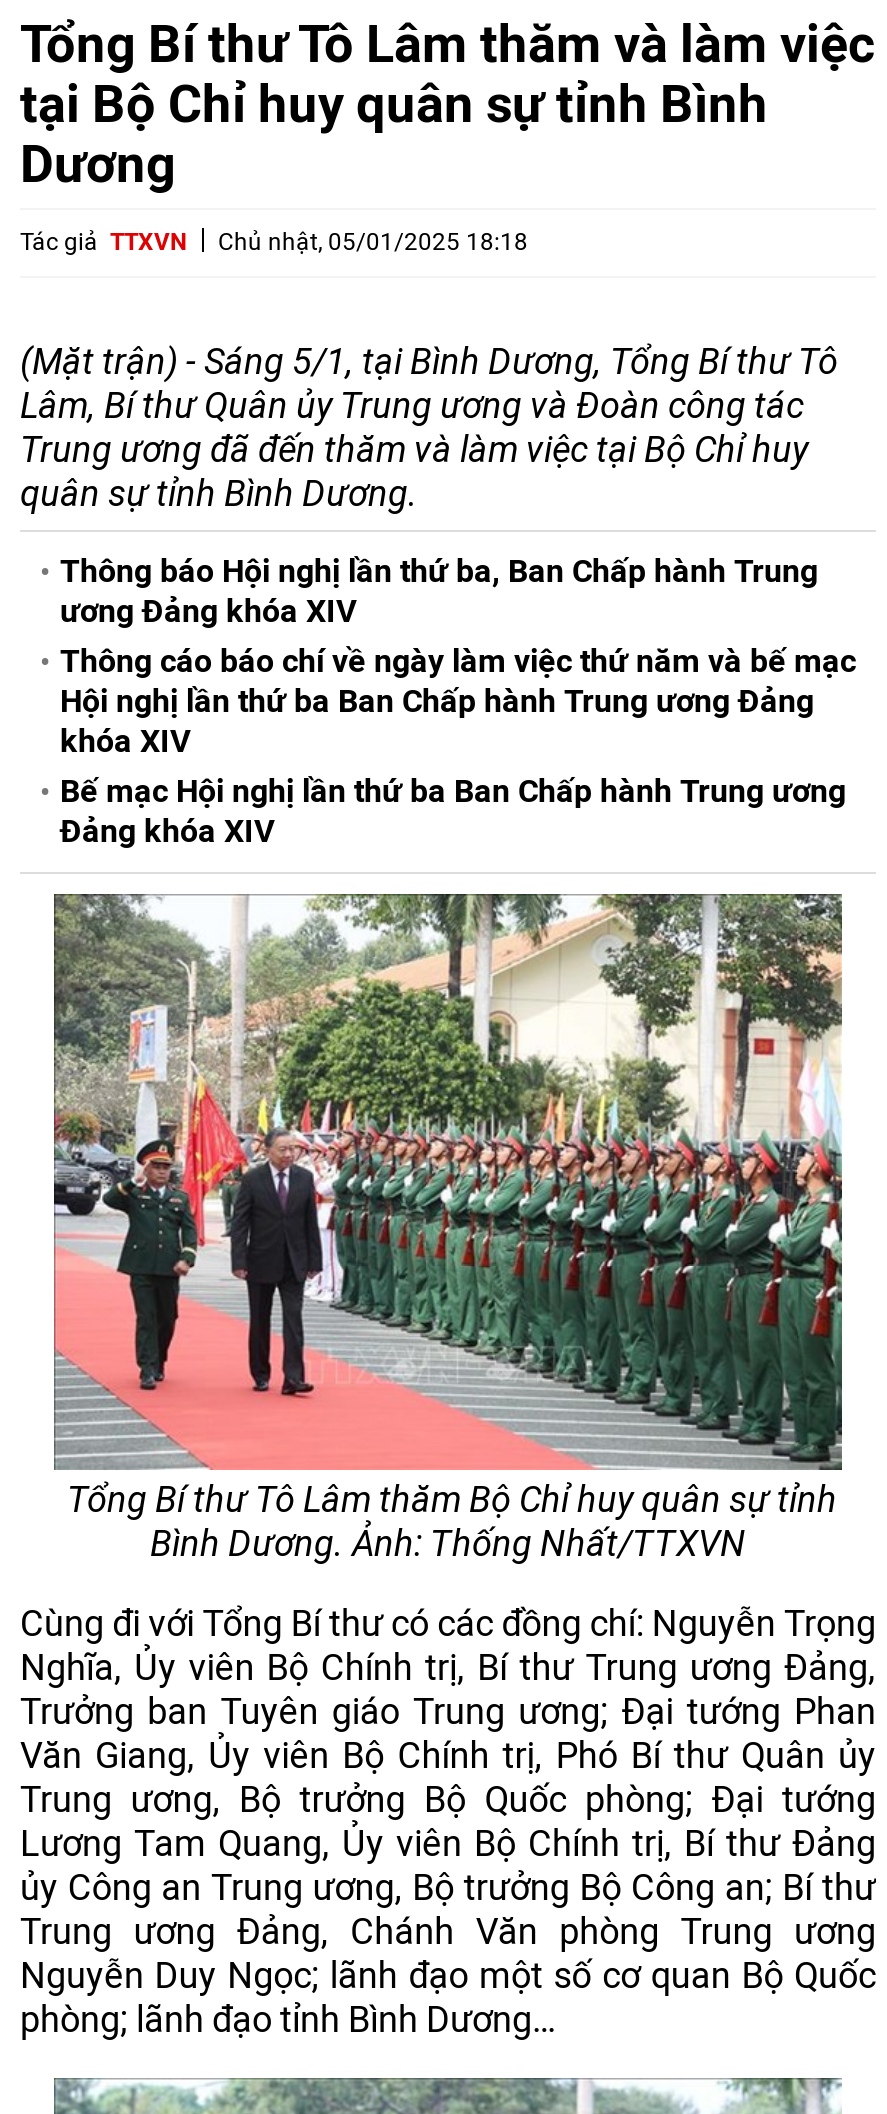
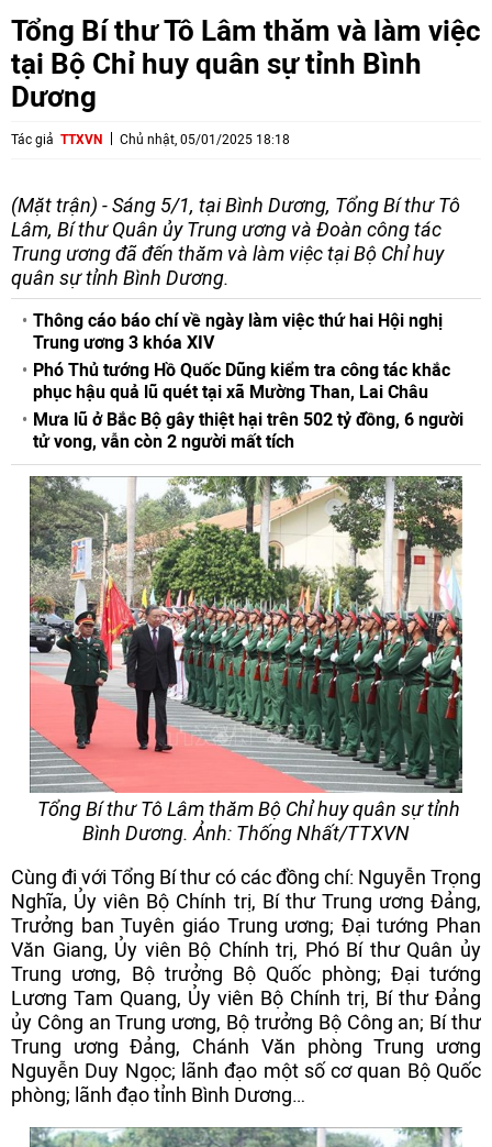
[60,552,856,850] Thông báo Hội nghị lần thứ ba, Ban Chấp hành Trung | ương Đảng khóa XIV | Thông cáo báo chí về ngày làm việc thứ năm và bế mạc | Hội nghị lần thứ ba Ban Chấp hành Trung ương Đảng | khóa XIV | Bế mạc Hội nghị lần thứ ba Ban Chấp hành Trung ương | Đảng khóa XIV -> [33,310,463,452] Thông cáo báo chí về ngày làm việc thứ hai Hội nghị | Trung ương 3 khóa XIV | Phó Thủ tướng Hồ Quốc Dũng kiểm tra công tác khắc | phục hậu quả lũ quét tại xã Mường Than, Lai Châu | Mưa lũ ở Bắc Bộ gây thiệt hại trên 502 tỷ đồng, 6 người | tử vong, vẫn còn 2 người mất tích

